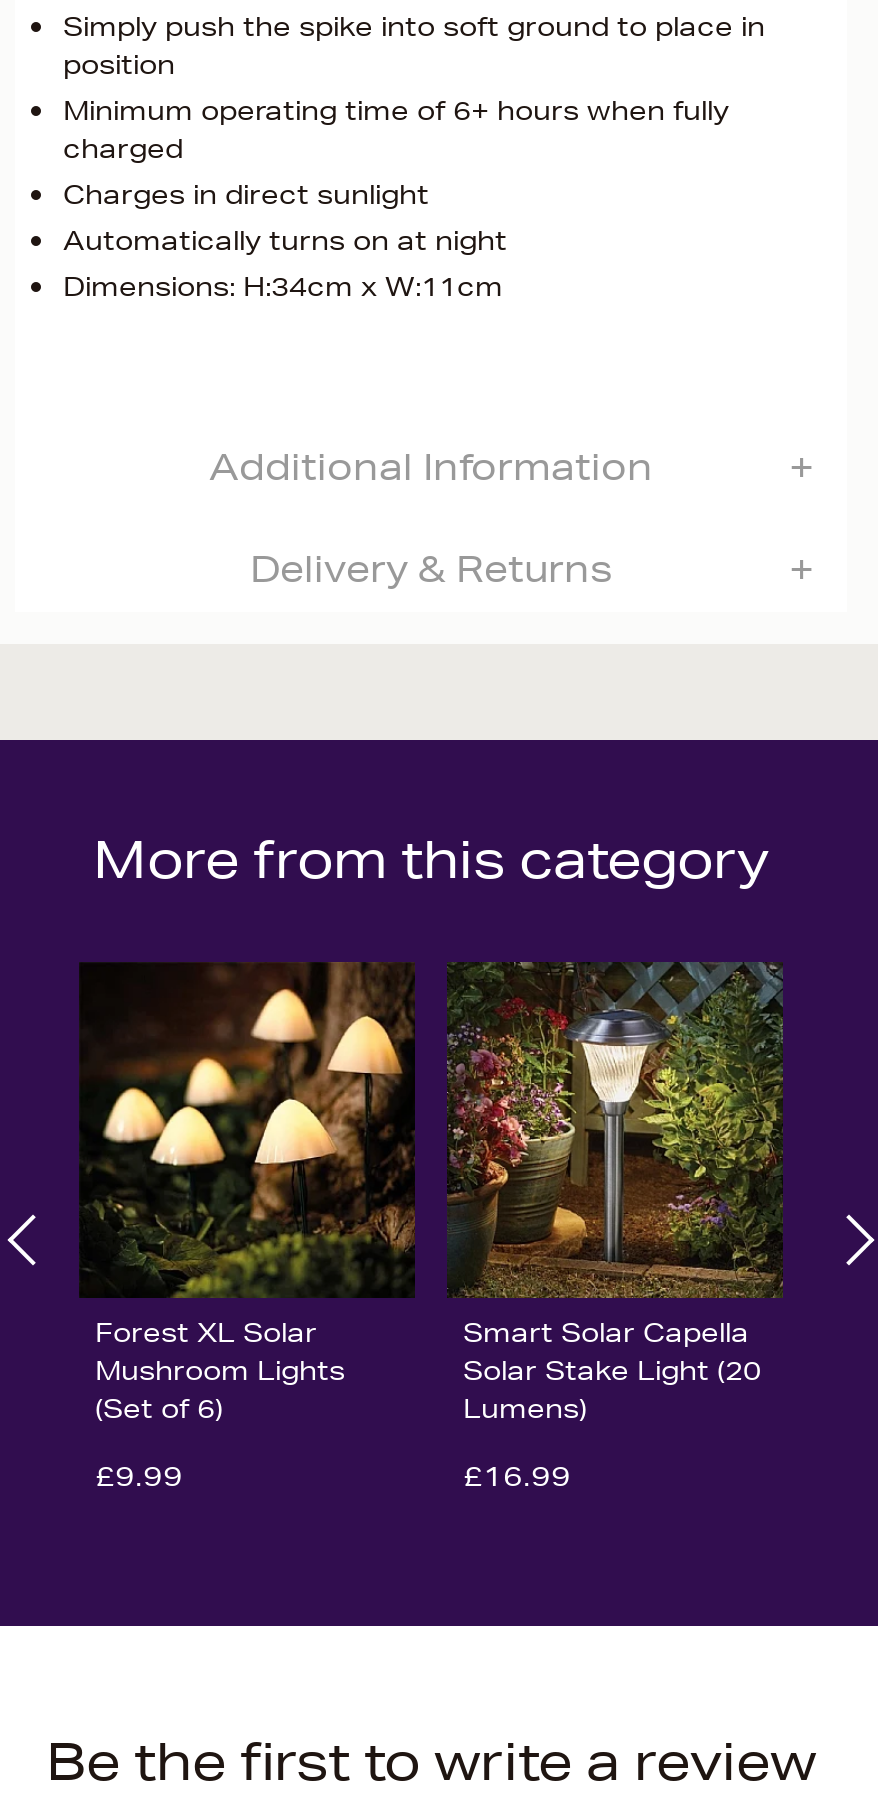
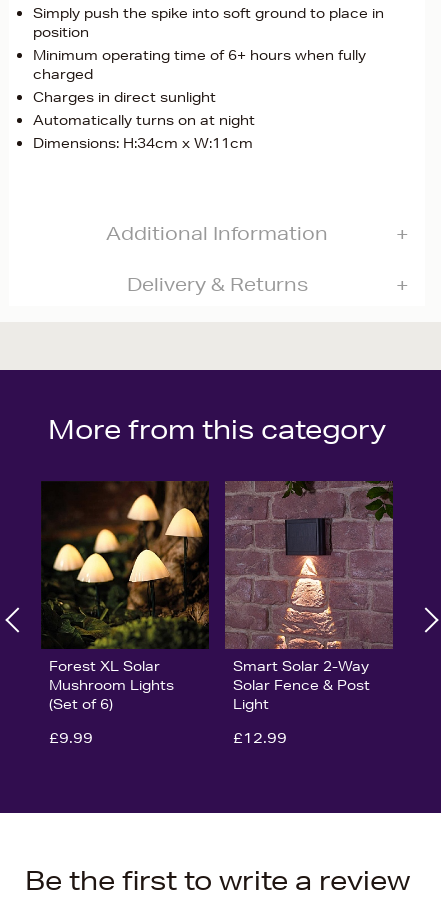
[447,962,783,1426] [image] | Smart Solar Capella | Solar Stake Light (20 | Lumens) -> [224,481,394,713] [image] | Smart Solar 2-Way | Solar Fence & Post | Light
[463,1458,571,1494] £16.99 -> [233,729,287,747] £12.99

